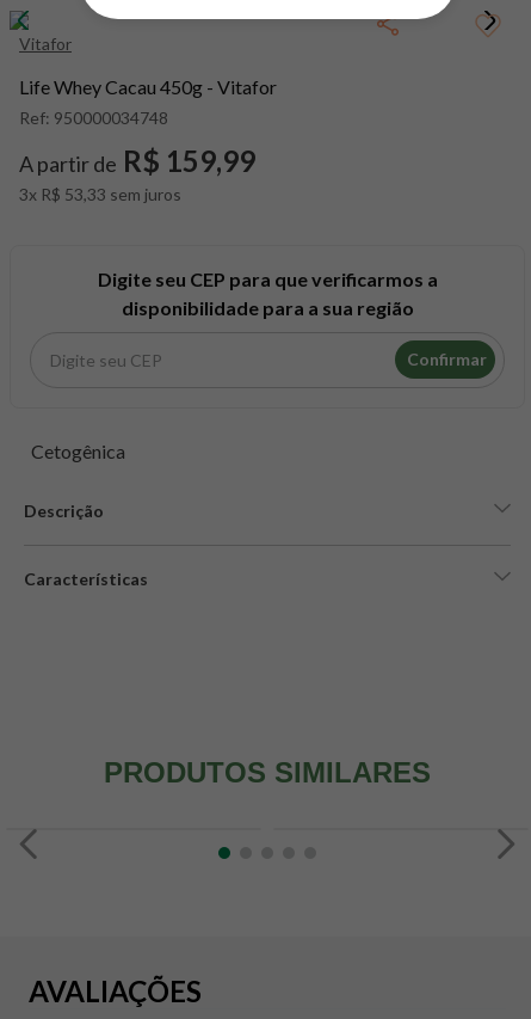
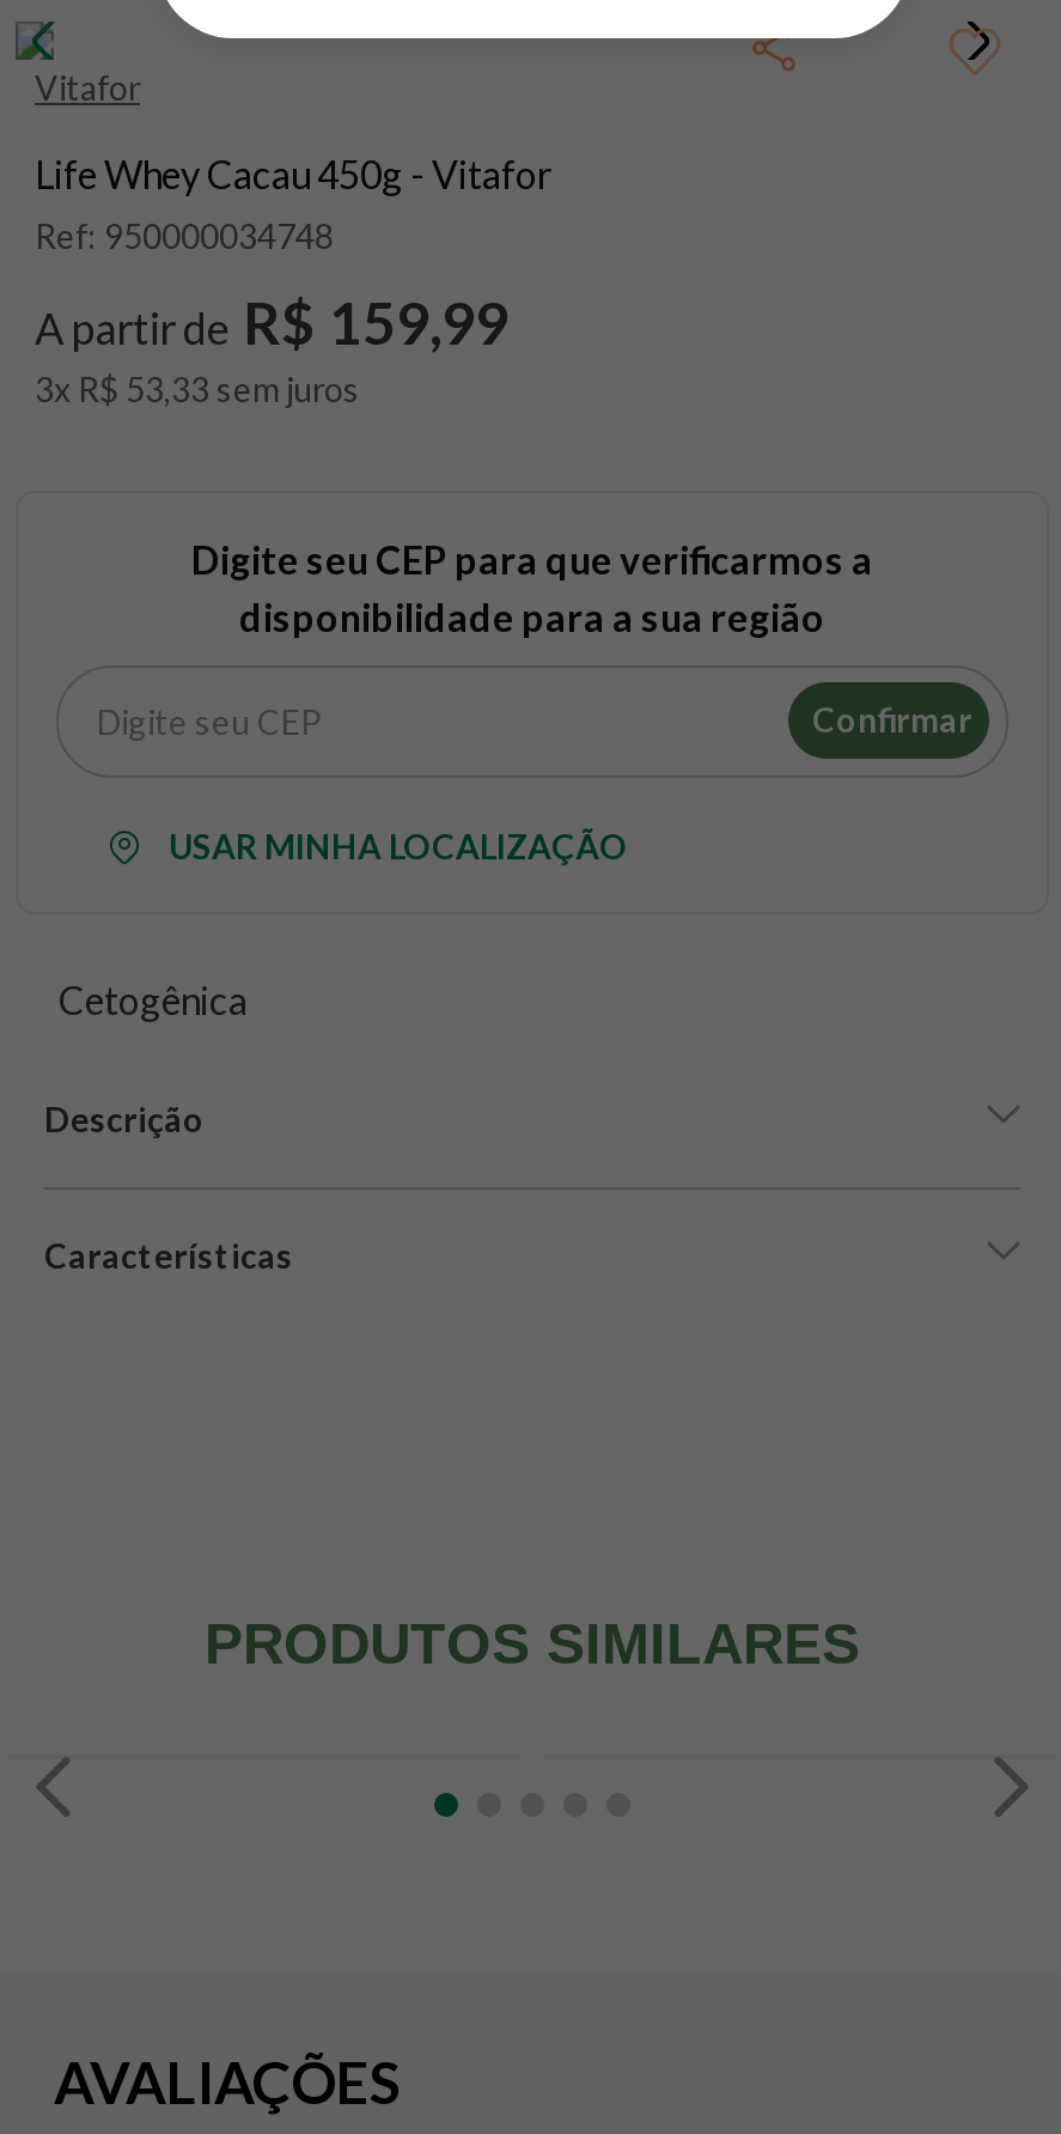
none -> [169,826,628,867] USAR MINHA LOCALIZAÇÃO

